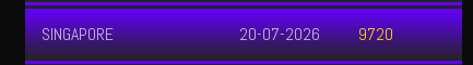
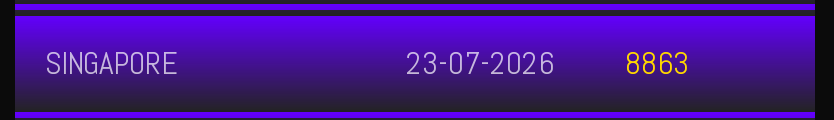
[239,24,320,45] 20-07-2026 -> [406,44,554,84] 23-07-2026
[358,24,393,46] 9720 -> [625,45,689,85] 8863

